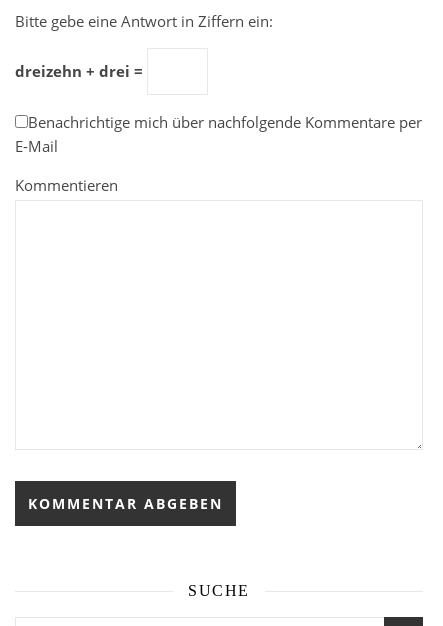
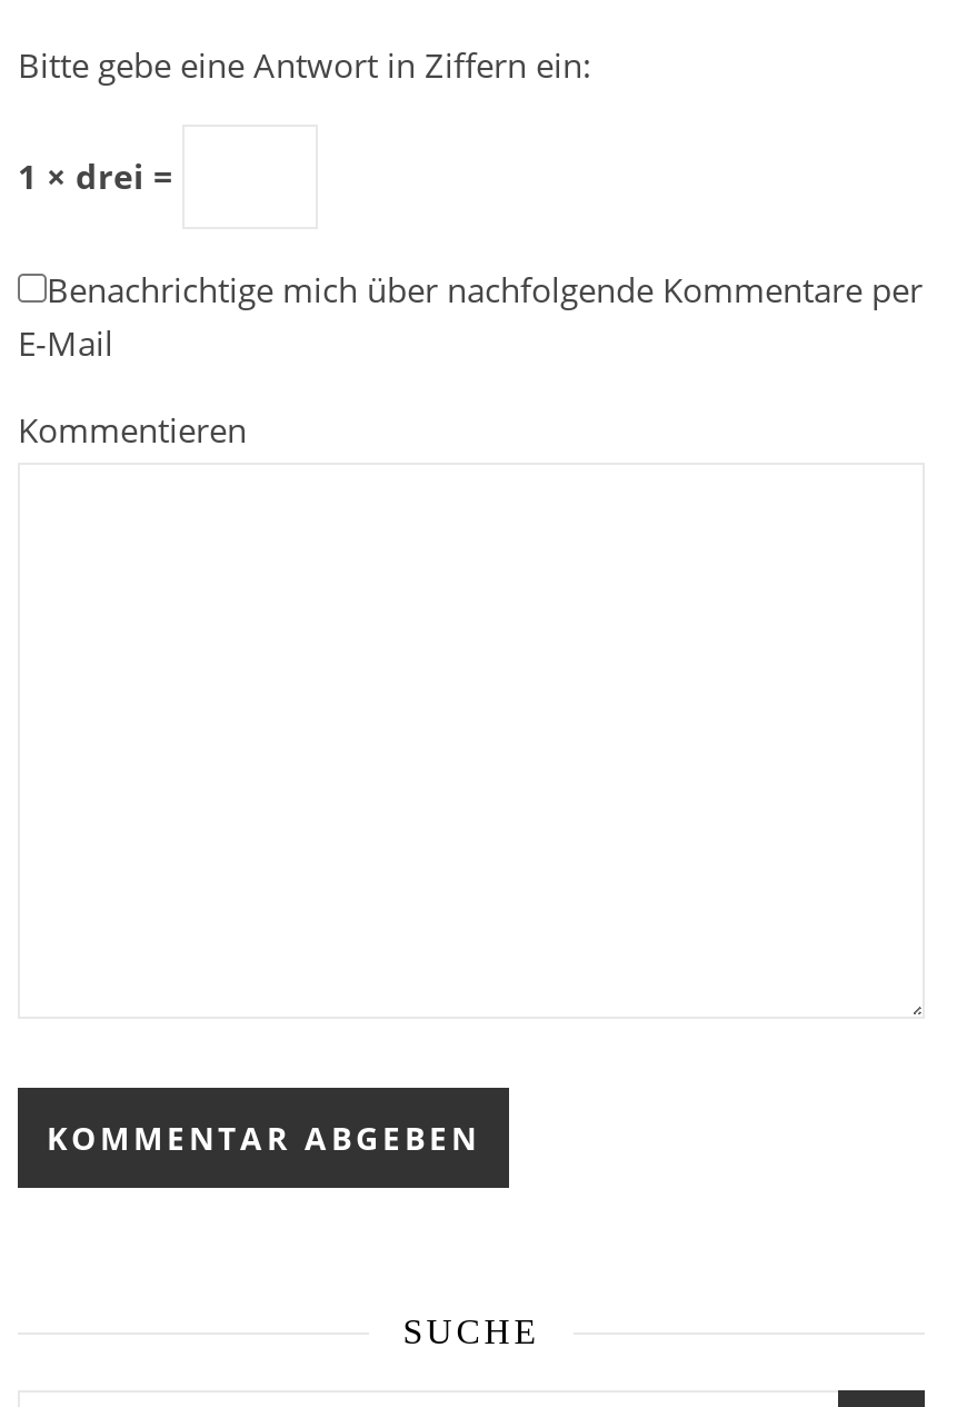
[15,61,147,81] dreizehn + drei = -> [18,153,182,198] 1 × drei =

